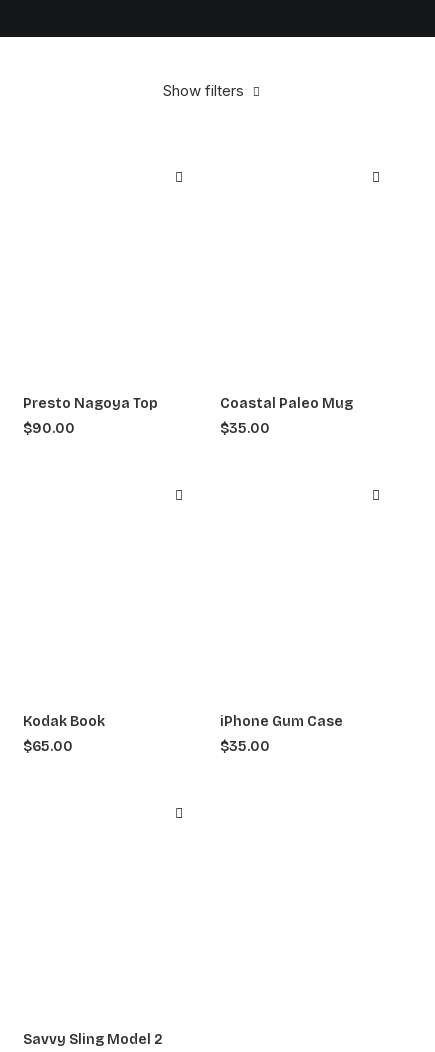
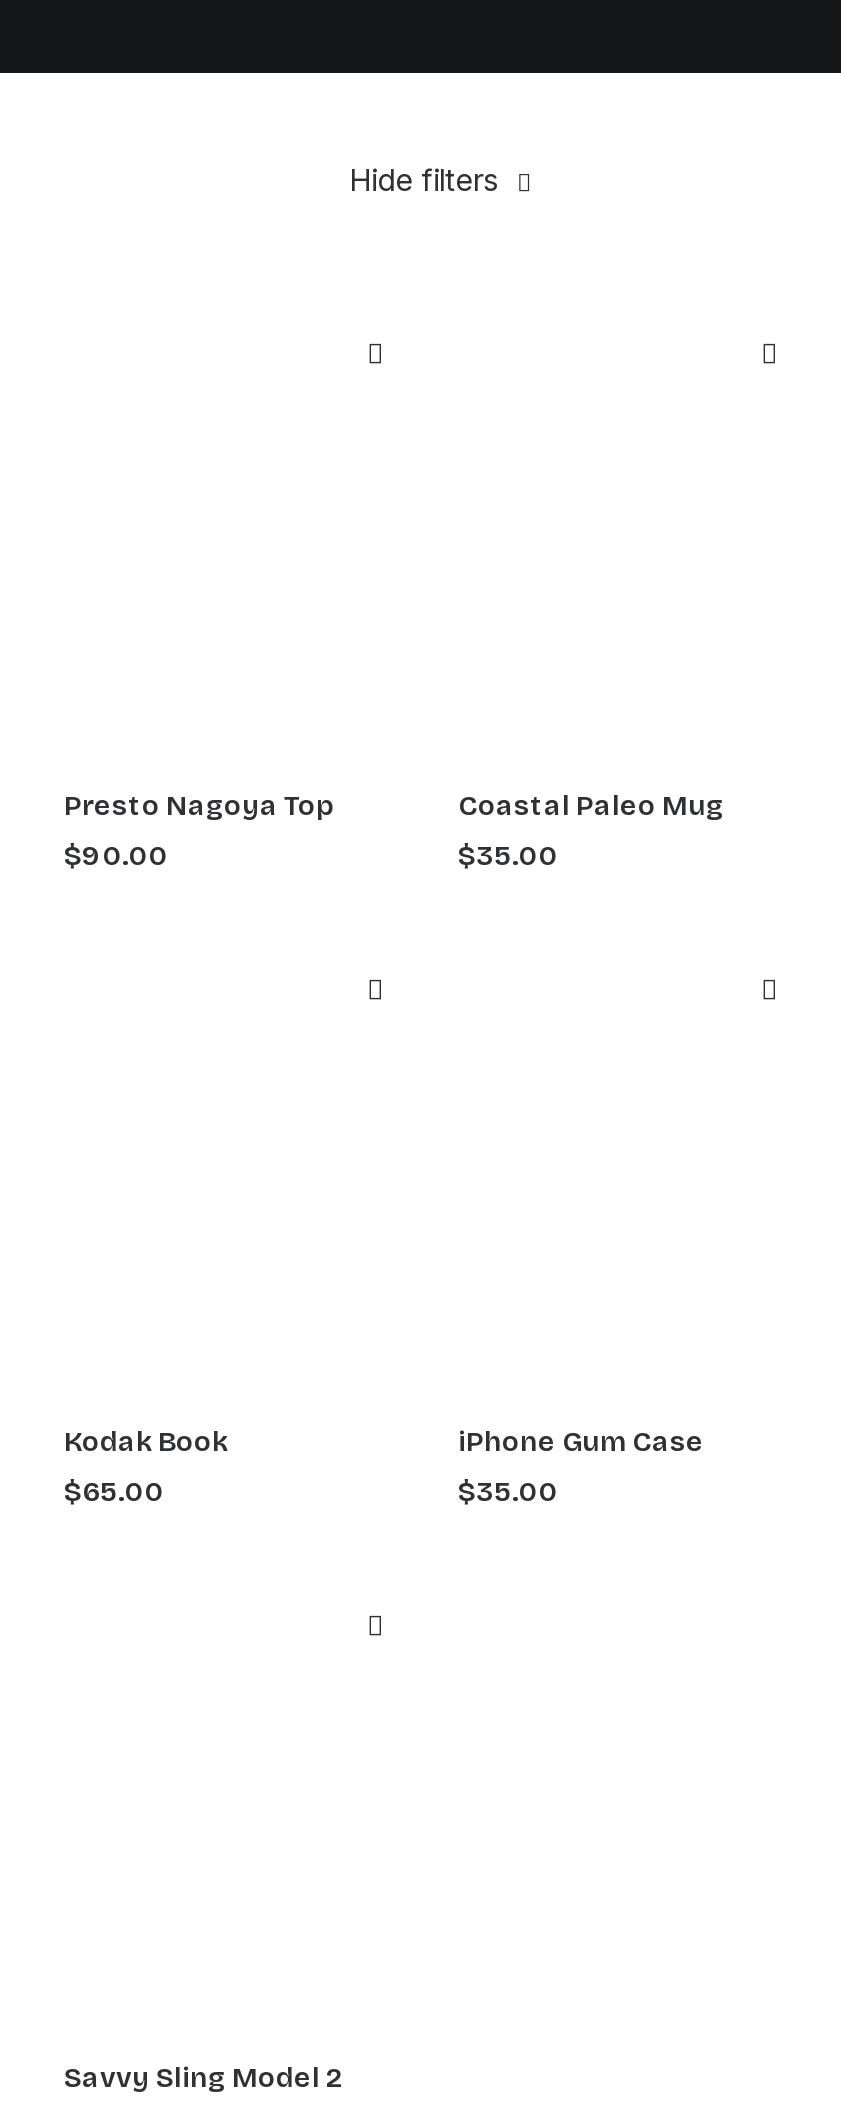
[162,81,243,100] Show filters -> [349,161,499,199] Hide filters

